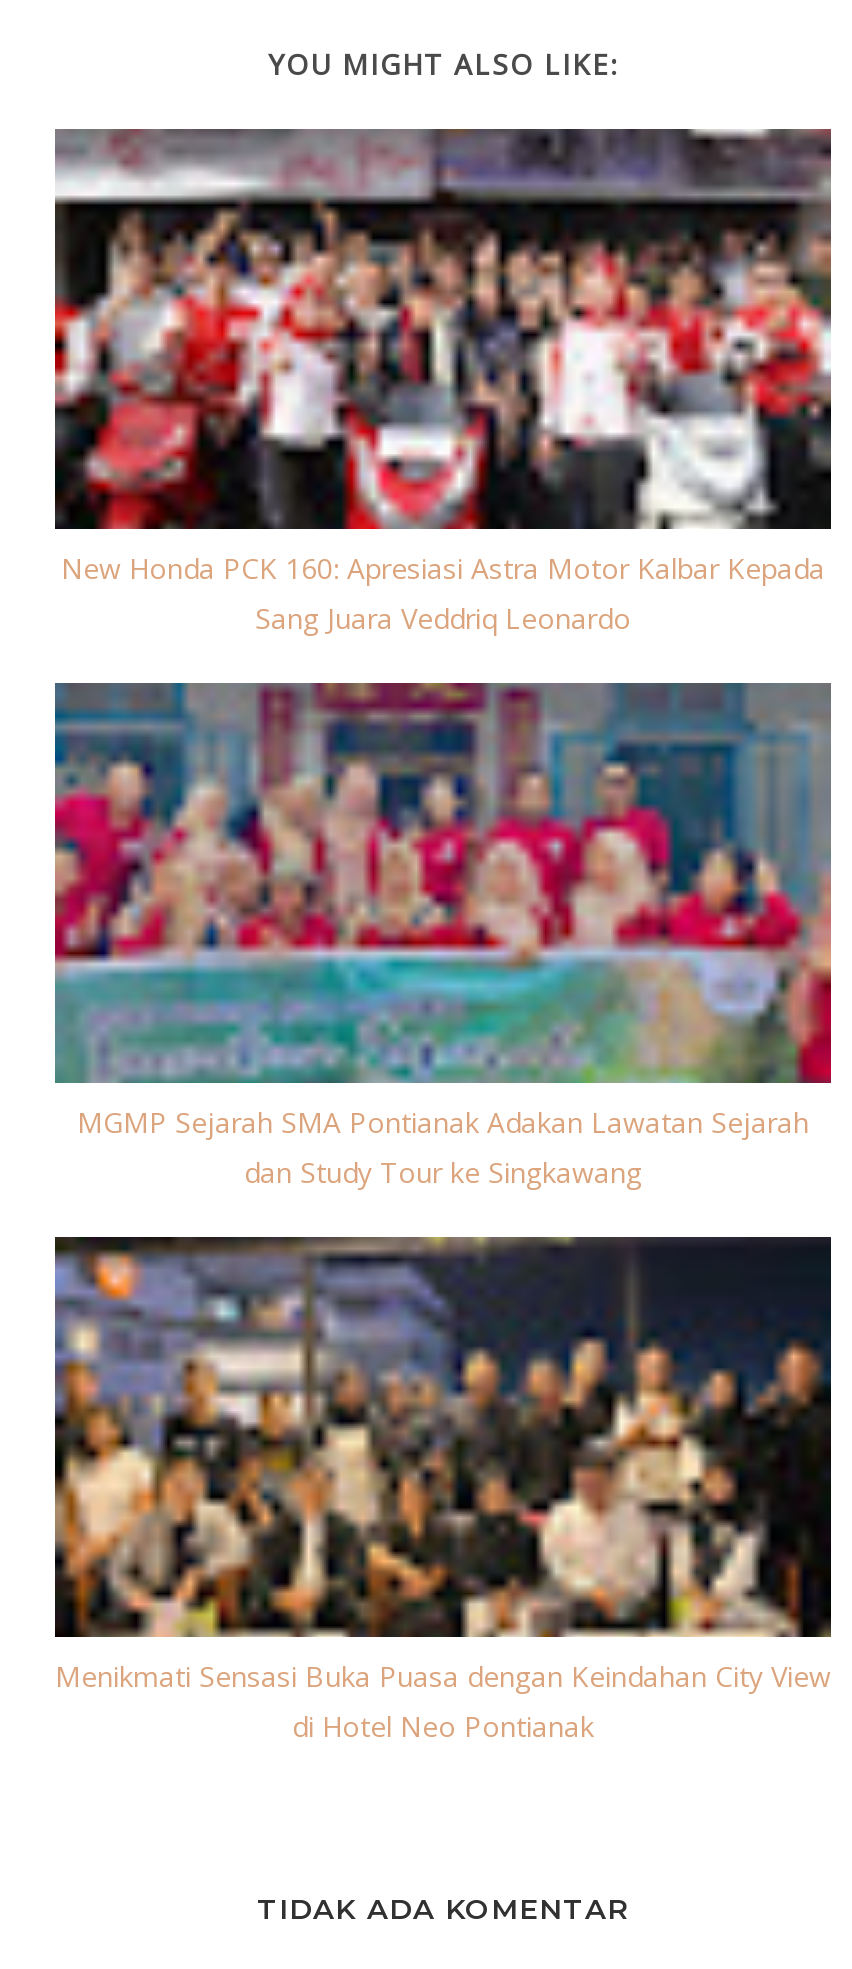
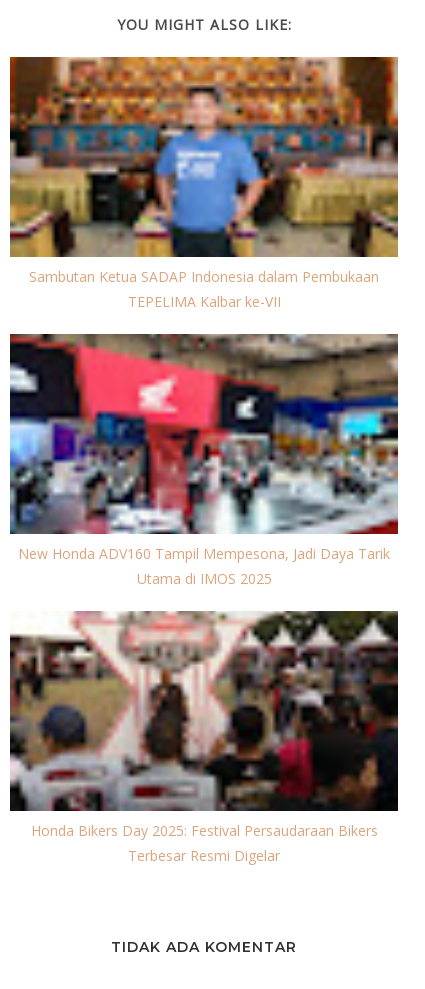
[53,127,833,638] [image] | New Honda PCK 160: Apresiasi Astra Motor Kalbar Kepada | Sang Juara Veddriq Leonardo -> [9,56,399,311] [image] | Sambutan Ketua SADAP Indonesia dalam Pembukaan | TEPELIMA Kalbar ke-VII
[53,681,833,1192] [image] | MGMP Sejarah SMA Pontianak Adakan Lawatan Sejarah | dan Study Tour ke Singkawang -> [9,333,399,588] [image] | New Honda ADV160 Tampil Mempesona, Jadi Daya Tarik | Utama di IMOS 2025
[53,1235,833,1746] [image] | Menikmati Sensasi Buka Puasa dengan Keindahan City View | di Hotel Neo Pontianak -> [9,611,399,865] [image] | Honda Bikers Day 2025: Festival Persaudaraan Bikers | Terbesar Resmi Digelar

